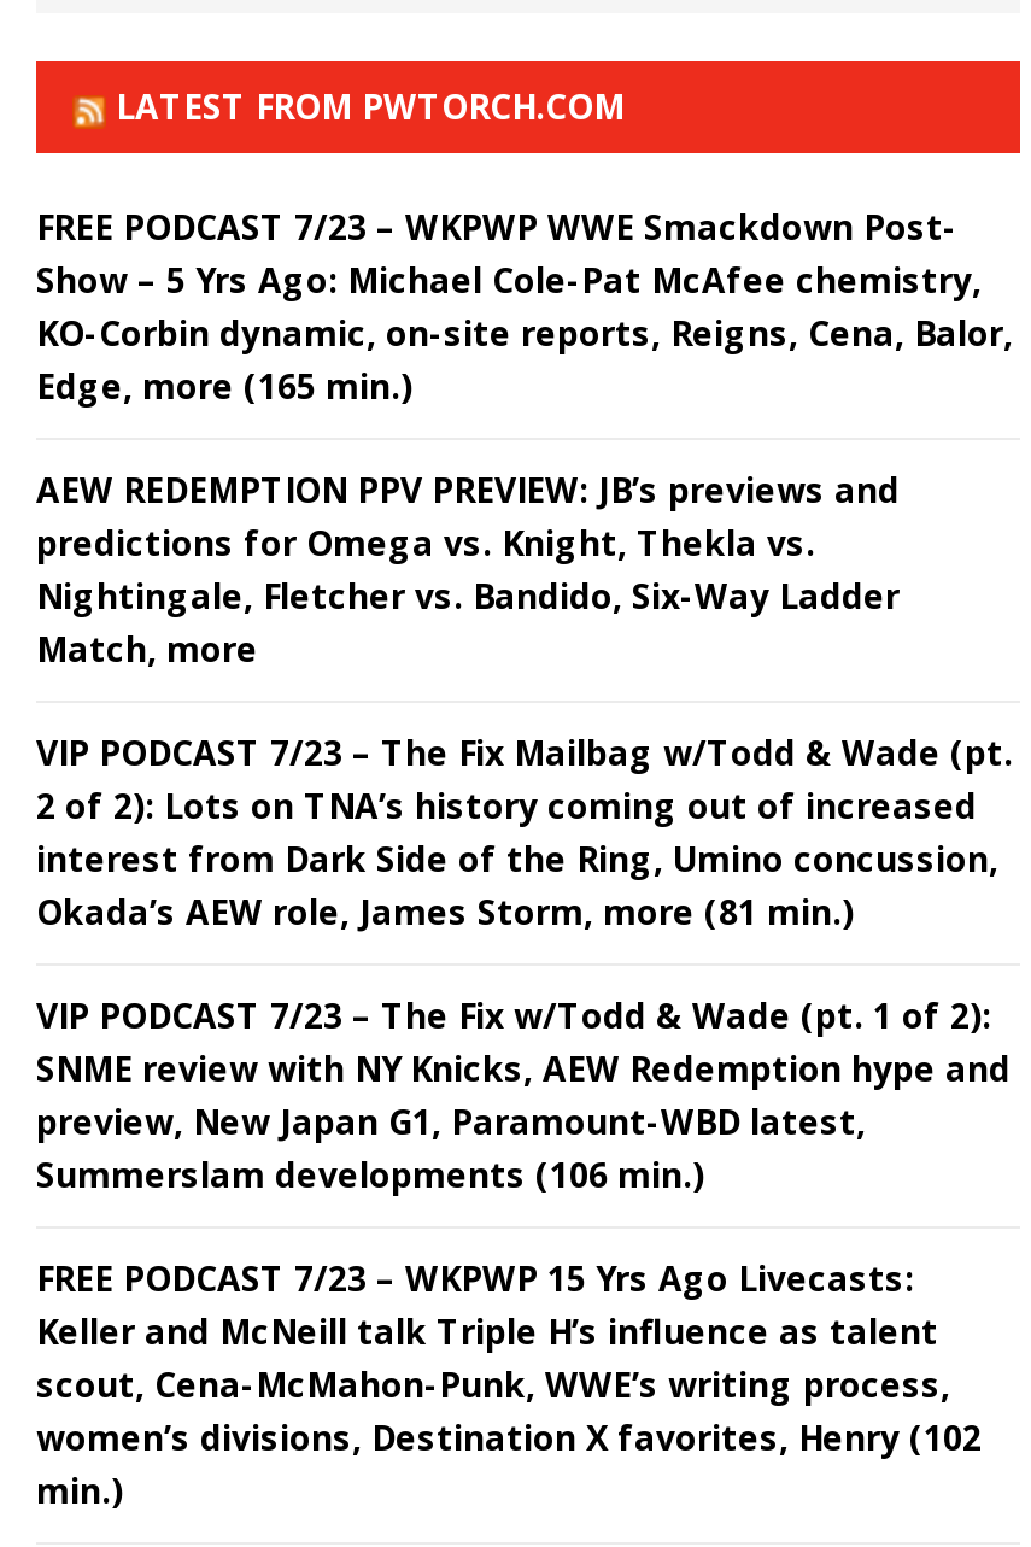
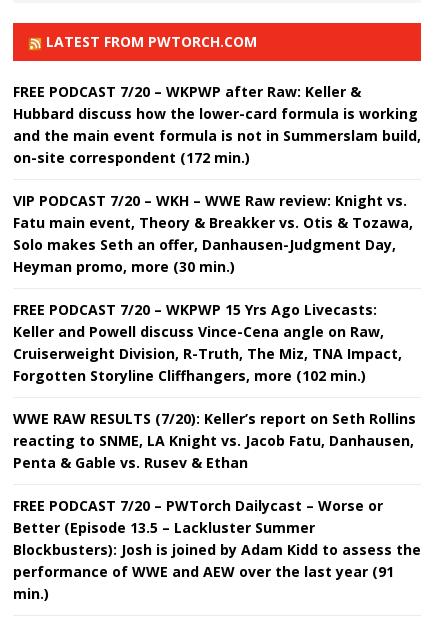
[36,203,1013,408] FREE PODCAST 7/23 – WKPWP WWE Smackdown Post- | Show – 5 Yrs Ago: Michael Cole-Pat McAfee chemistry, | KO-Corbin dynamic, on-site reports, Reigns, Cena, Balor, | Edge, more (165 min.) -> [13,82,421,167] FREE PODCAST 7/20 – WKPWP after Raw: Keller & | Hubbard discuss how the lower-card formula is working | and the main event formula is not in Summerslam build, | on-site correspondent (172 min.)
[36,466,900,671] AEW REDEMPTION PPV PREVIEW: JB’s previews and | predictions for Omega vs. Knight, Thekla vs. | Nightingale, Fletcher vs. Bandido, Six-Way Ladder | Match, more -> [13,191,413,276] VIP PODCAST 7/20 – WKH – WWE Raw review: Knight vs. | Fatu main event, Theory & Breakker vs. Otis & Tozawa, | Solo makes Seth an offer, Danhausen-Judgment Day, | Heyman promo, more (30 min.)
[36,729,1013,934] VIP PODCAST 7/23 – The Fix Mailbag w/Todd & Wade (pt. | 2 of 2): Lots on TNA’s history coming out of increased | interest from Dark Side of the Ring, Umino concussion, | Okada’s AEW role, James Storm, more (81 min.) -> [13,300,402,385] FREE PODCAST 7/20 – WKPWP 15 Yrs Ago Livecasts: | Keller and Powell discuss Vince-Cena angle on Raw, | Cruiserweight Division, R-Truth, The Miz, TNA Impact, | Forgotten Storyline Cliffhangers, more (102 min.)
[36,992,1011,1197] VIP PODCAST 7/23 – The Fix w/Todd & Wade (pt. 1 of 2): | SNME review with NY Knicks, AEW Redemption hype and | preview, New Japan G1, Paramount-WBD latest, | Summerslam developments (106 min.) -> [13,409,416,472] WWE RAW RESULTS (7/20): Keller’s report on Seth Rollins | reacting to SNME, LA Knight vs. Jacob Fatu, Danhausen, | Penta & Gable vs. Rusev & Ethan
[36,1255,982,1460] FREE PODCAST 7/23 – WKPWP 15 Yrs Ago Livecasts: | Keller and McNeill talk Triple H’s influence as talent | scout, Cena-McMahon-Punk, WWE’s writing process, | women’s divisions, Destination X favorites, Henry (102 -> [13,496,421,581] FREE PODCAST 7/20 – PWTorch Dailycast – Worse or | Better (Episode 13.5 – Lackluster Summer | Blockbusters): Josh is joined by Adam Kidd to assess the | performance of WWE and AEW over the last year (91

